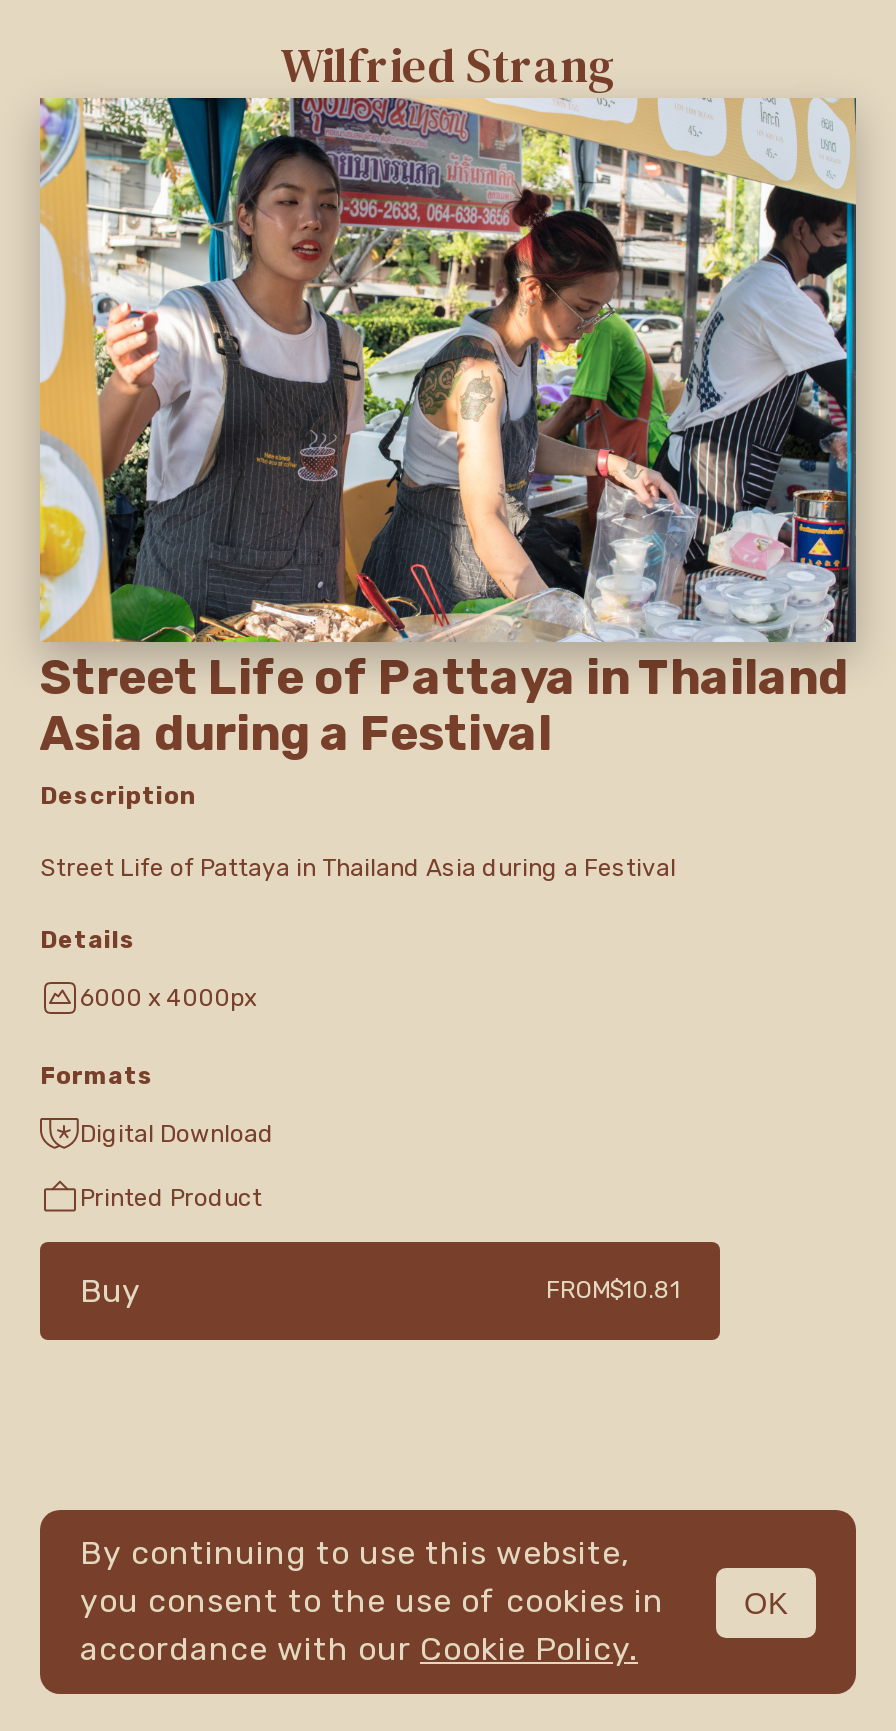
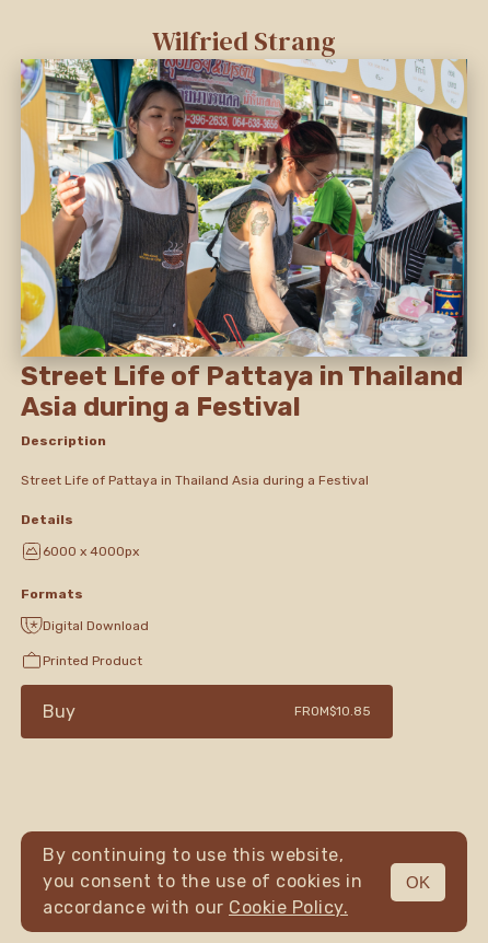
[546,1277,680,1305] FROM$10.81 -> [294,704,371,719] FROM$10.85

